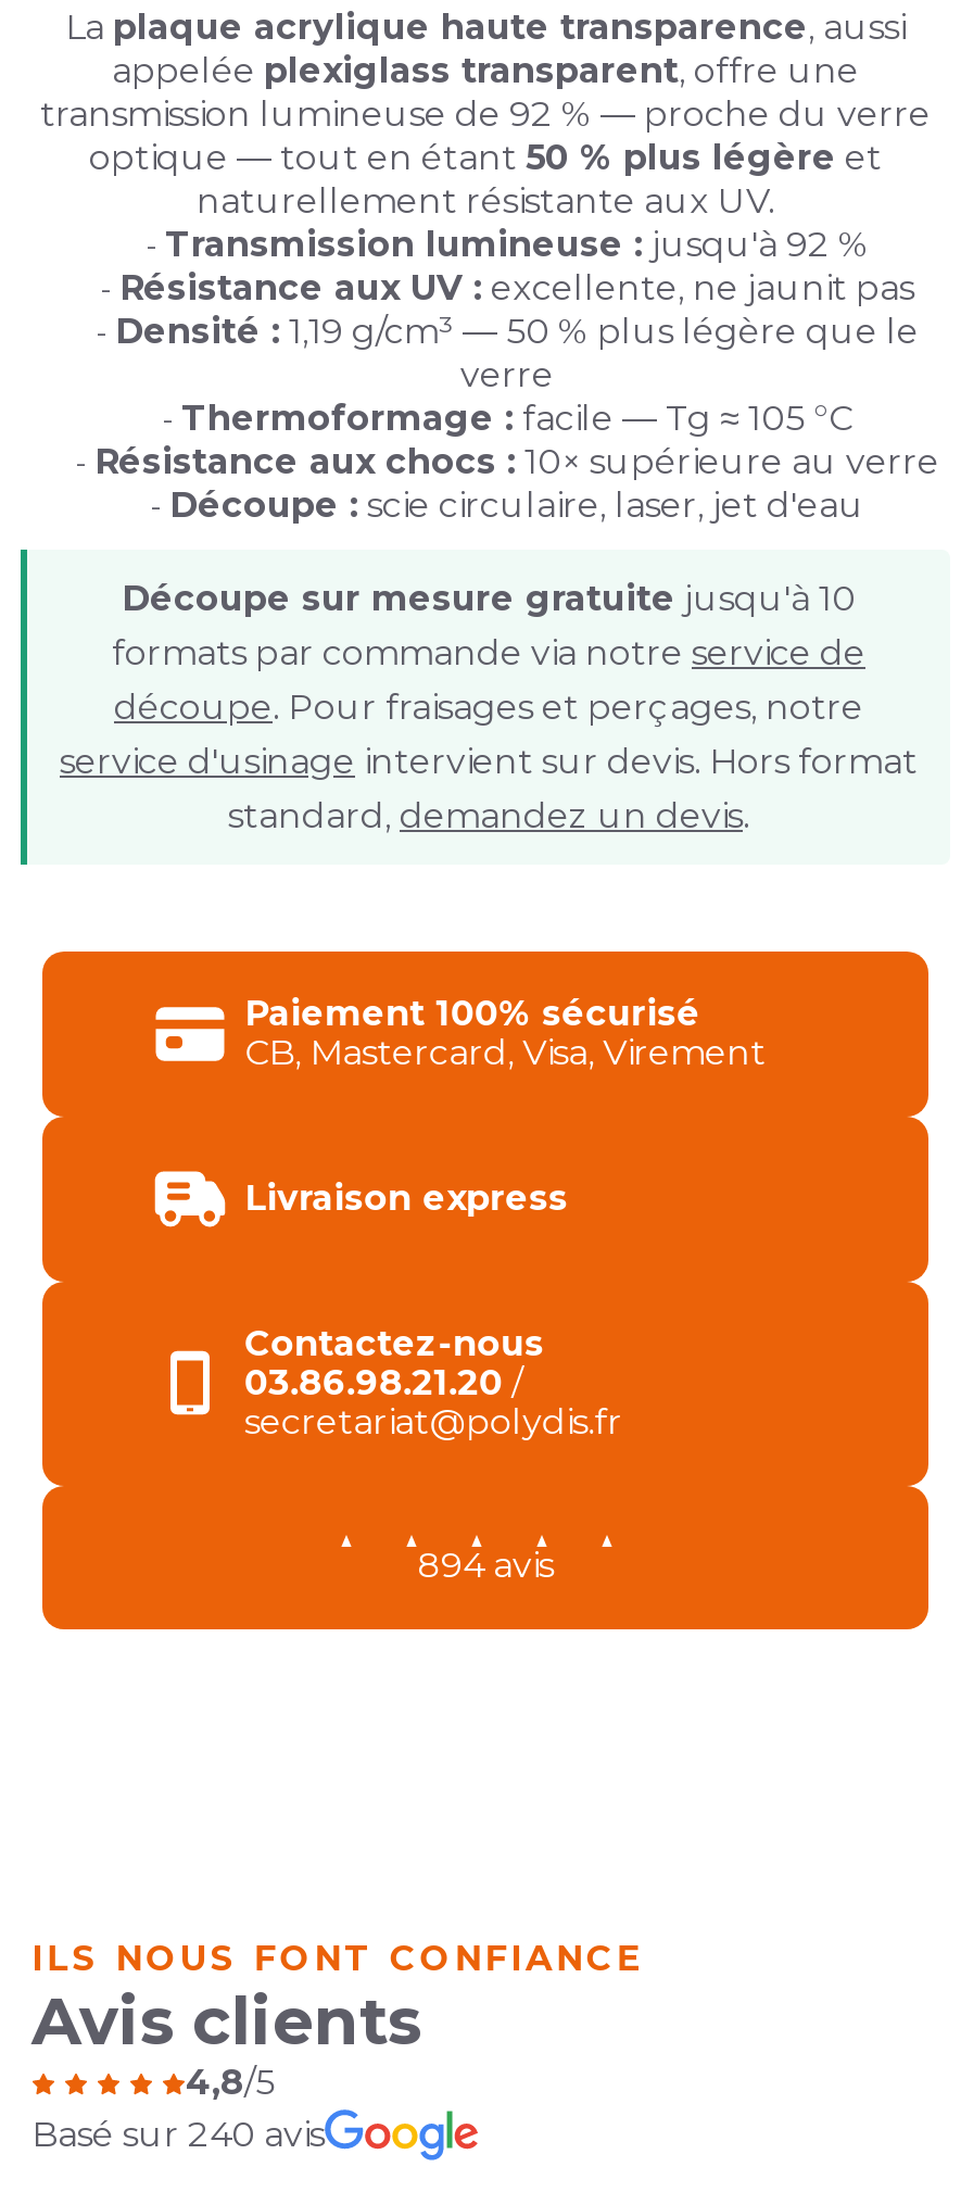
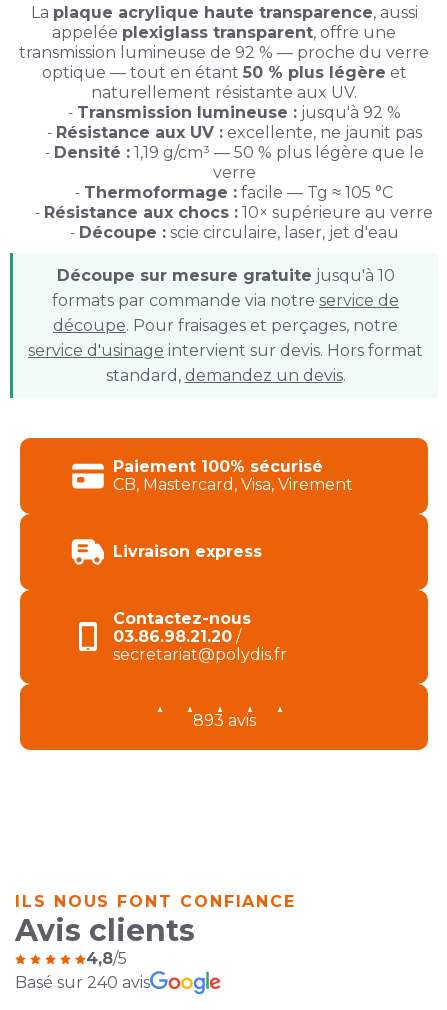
[417,1545,554,1586] 894 avis -> [192,711,255,730] 893 avis

